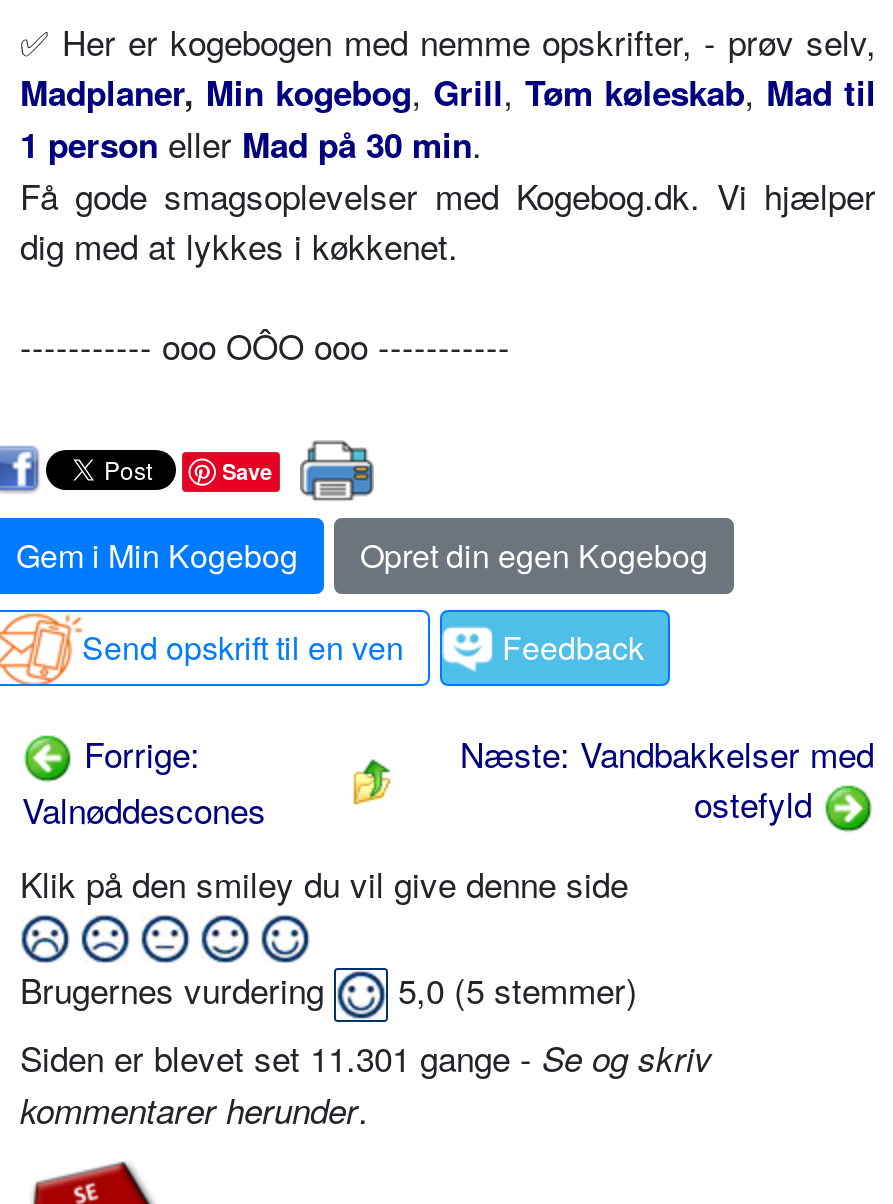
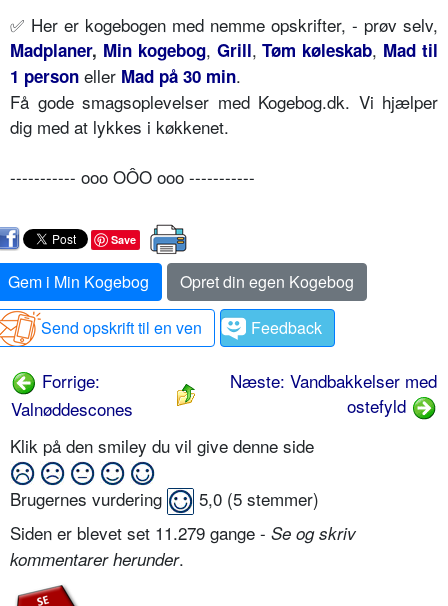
[20,1032,712,1082] Siden er blevet set 11.301 gange - Se og skriv -> [10,520,356,545] Siden er blevet set 11.279 gange - Se og skriv

